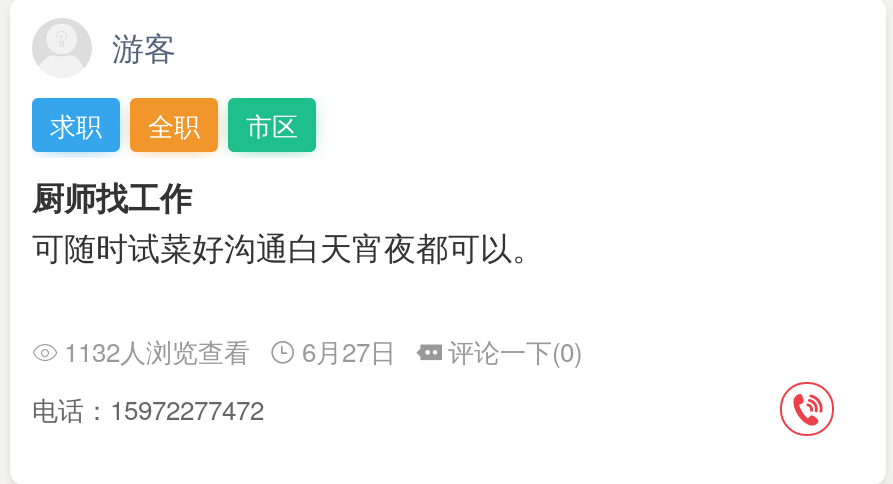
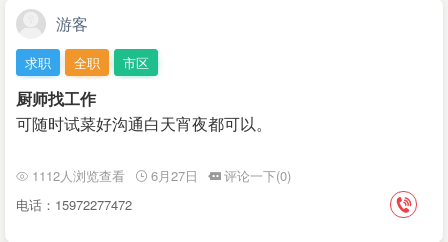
[64,332,582,370] 1132人浏览查看 6月27日 评论一下(0) -> [32,166,291,185] 1112人浏览查看 6月27日 评论一下(0)

